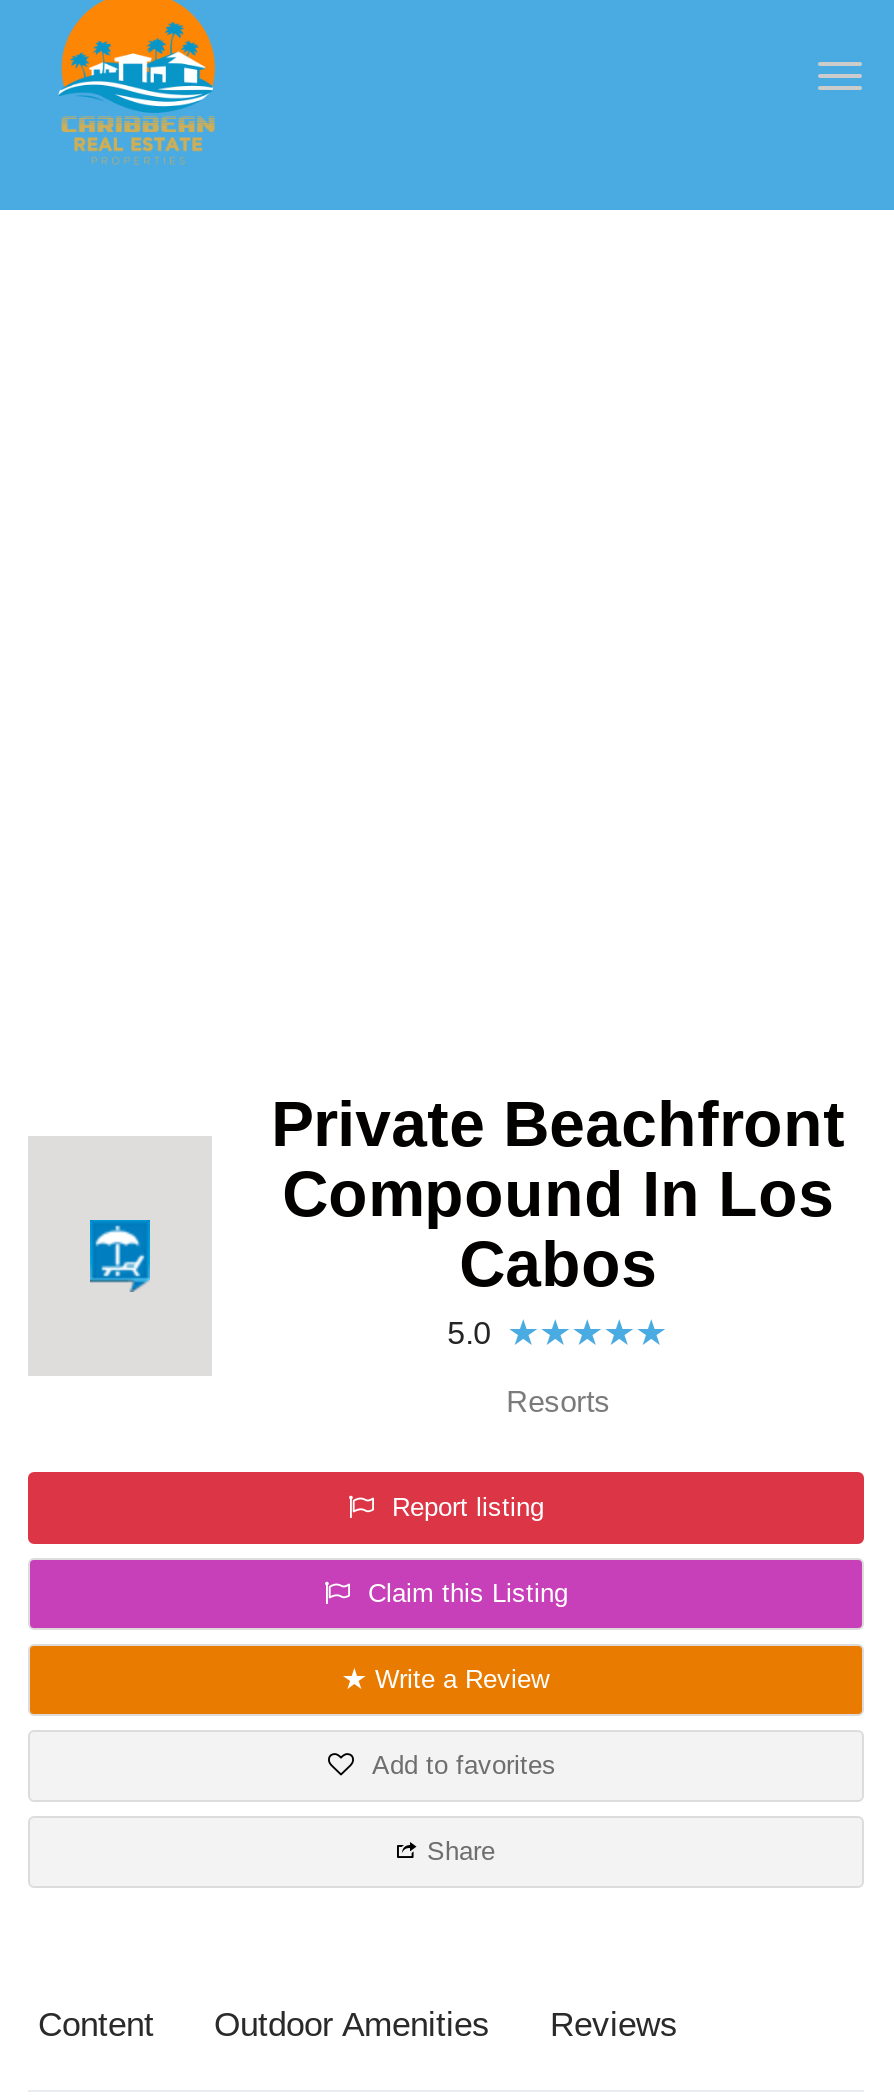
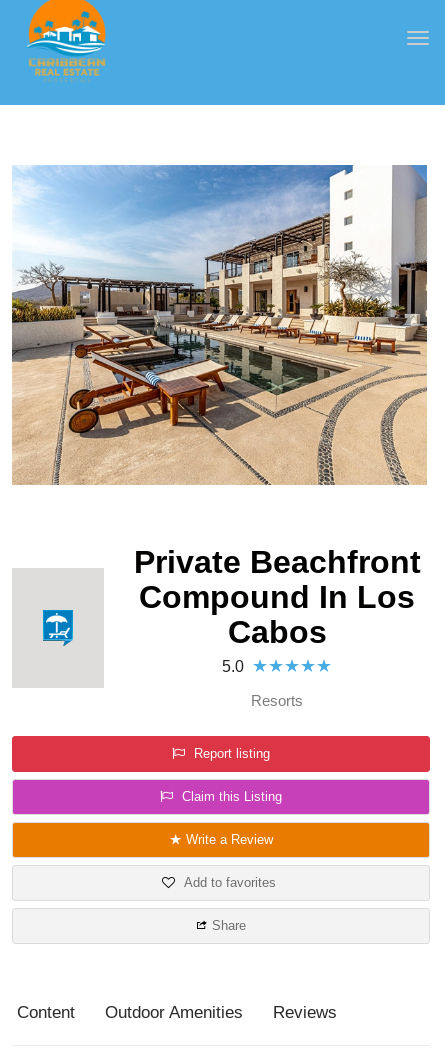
none -> [11,164,428,486] [image]

